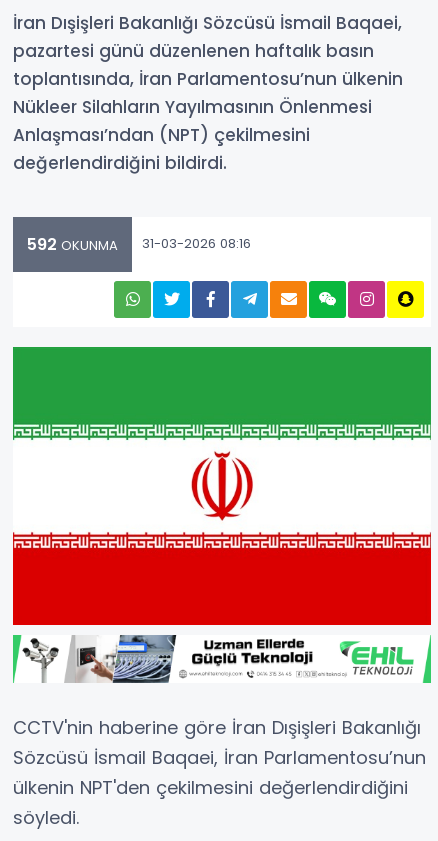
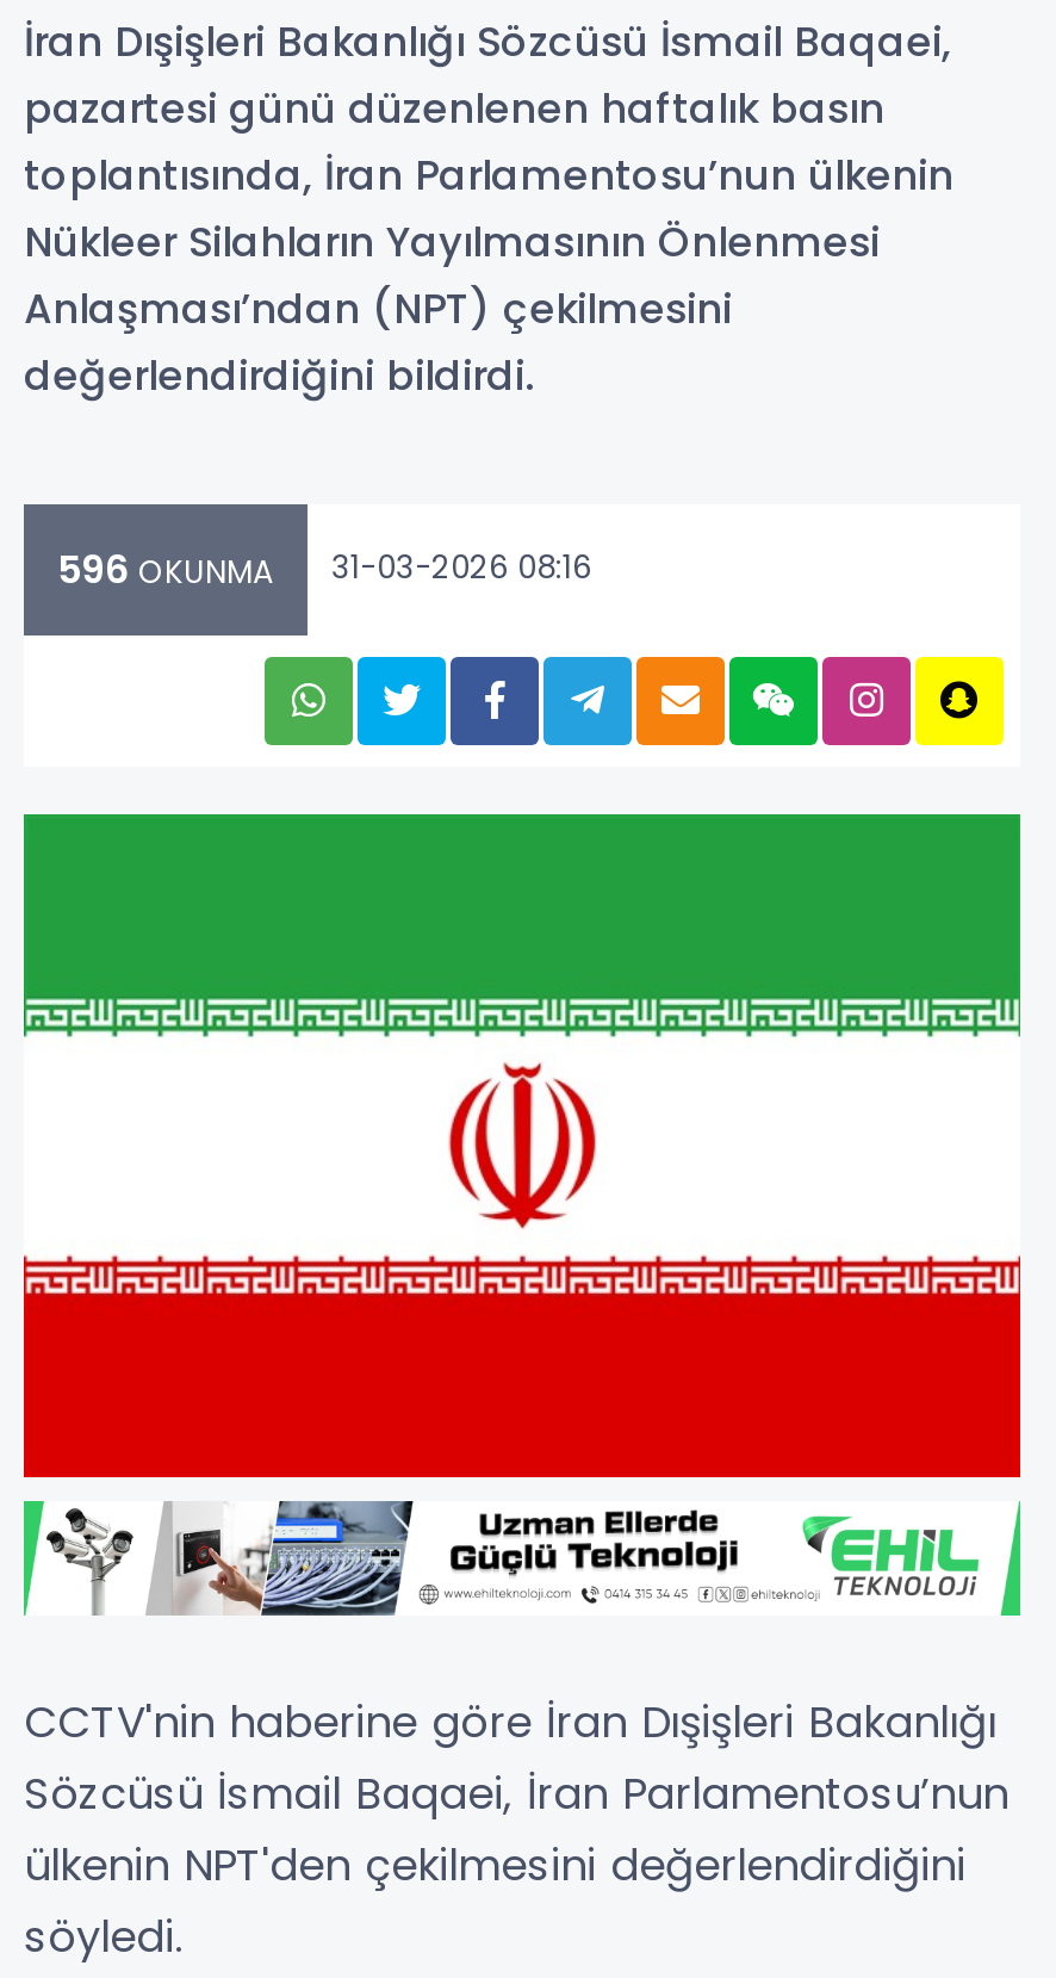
[27,233,251,256] 592 OKUNMA 31-03-2026 08:16 -> [57,542,591,597] 596 OKUNMA 31-03-2026 08:16

